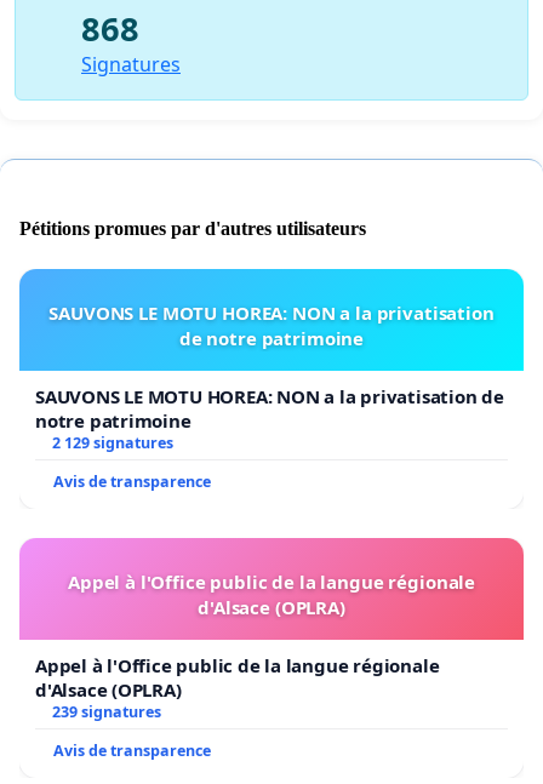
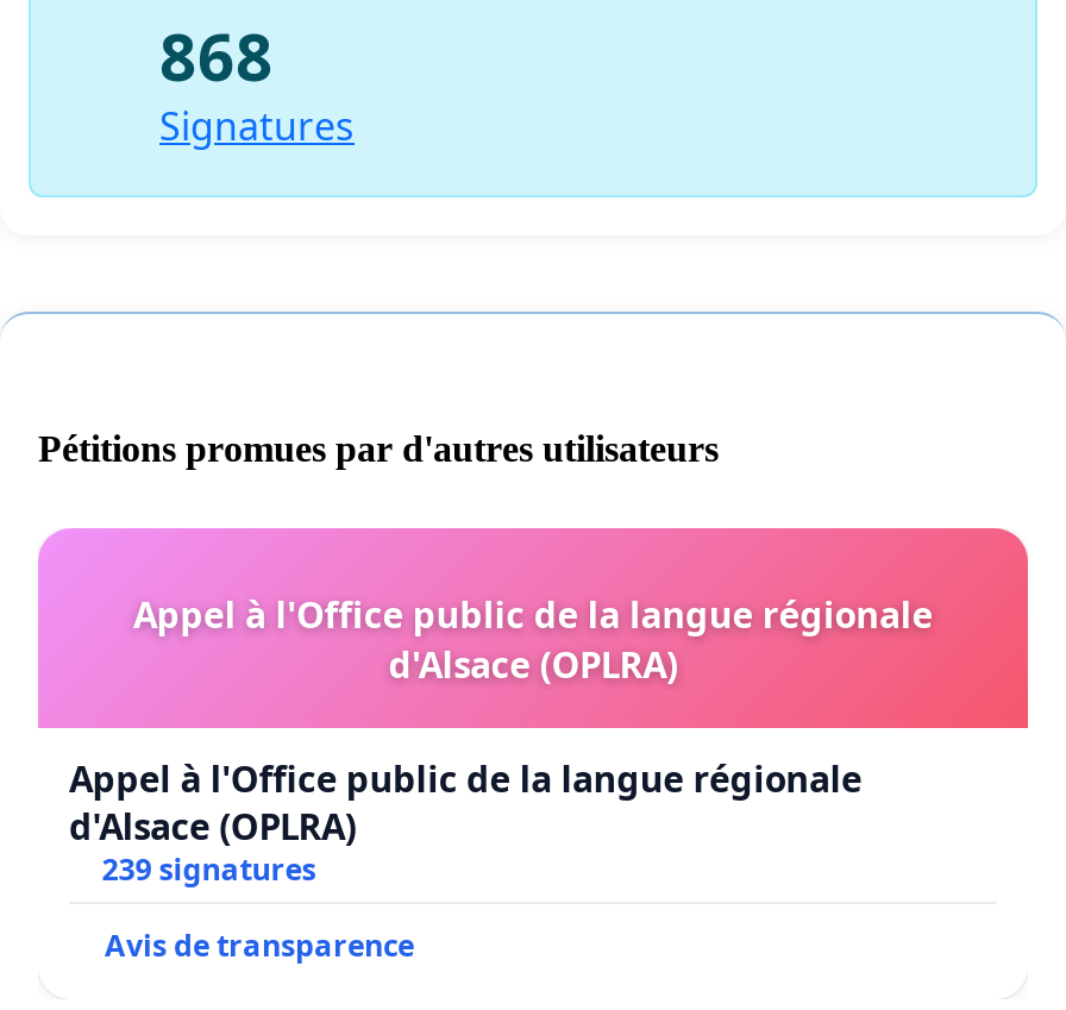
[19,269,524,492] [image] | SAUVONS LE MOTU HOREA: NON a la privatisation | de notre patrimoine | SAUVONS LE MOTU HOREA: NON a la privatisation de | notre patrimoine | 2 129 signatures | Avis de transparence -> none

